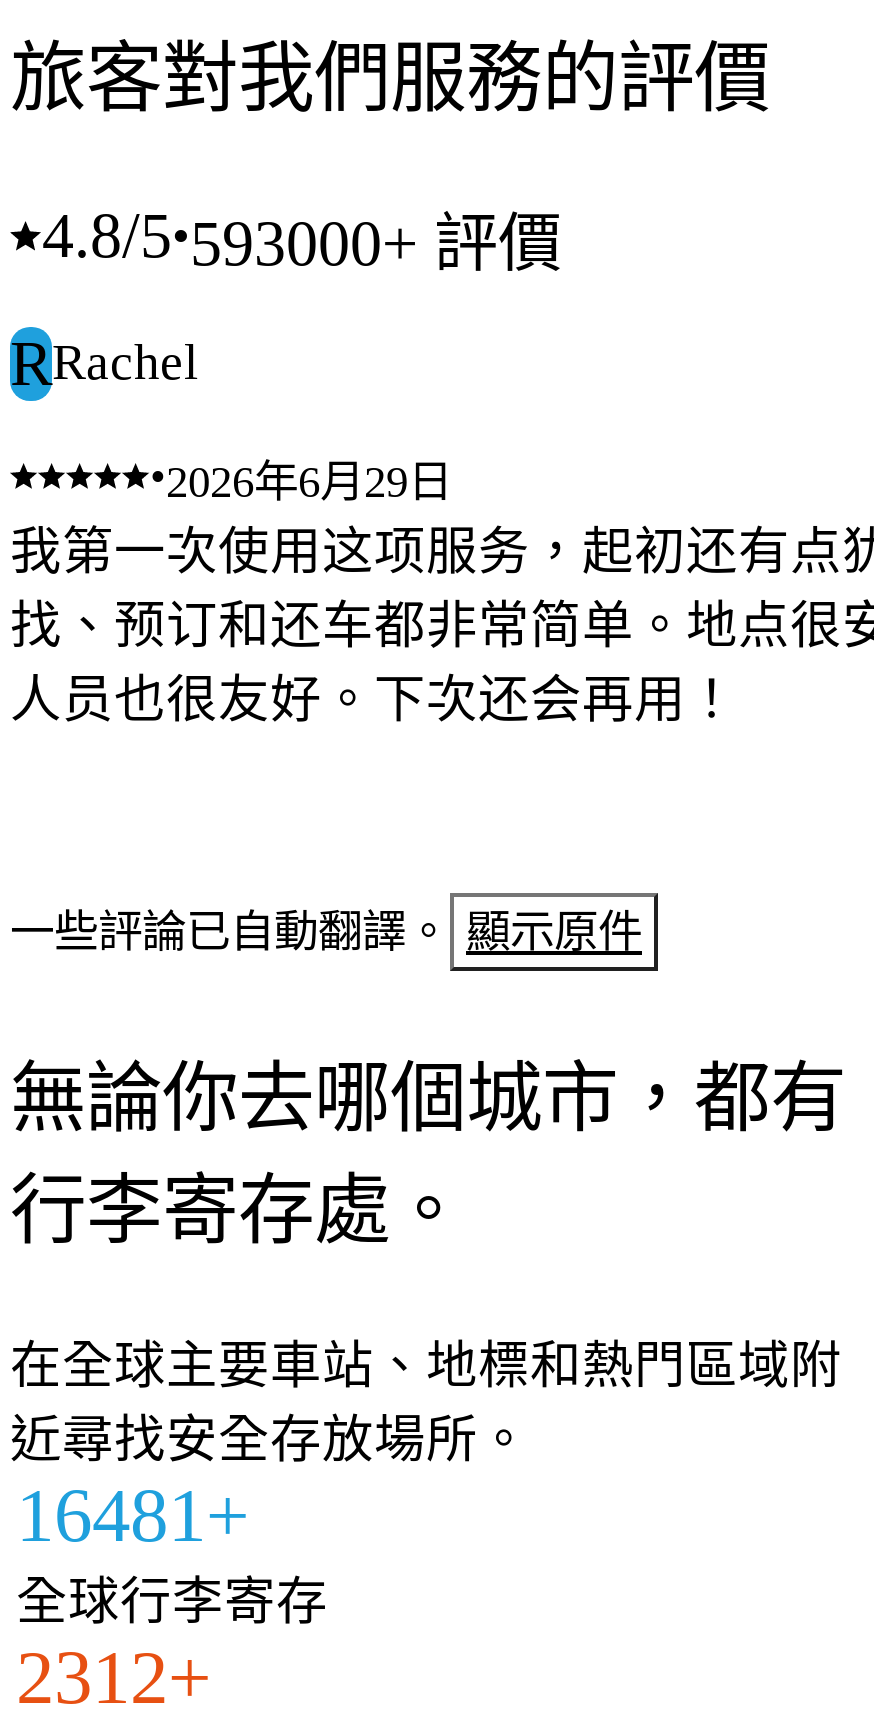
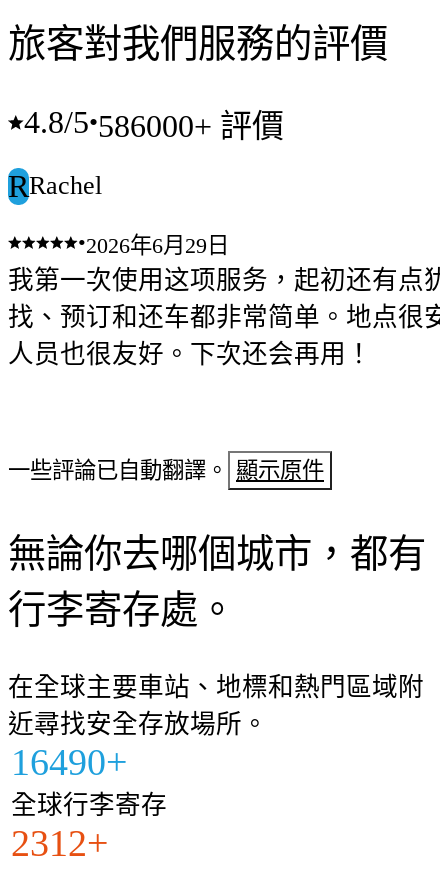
[42,200,562,279] 4.8/5•593000+ 評價 -> [24,104,284,144] 4.8/5•586000+ 評價
[16,1473,248,1557] 16481+ -> [11,741,127,783] 16490+

